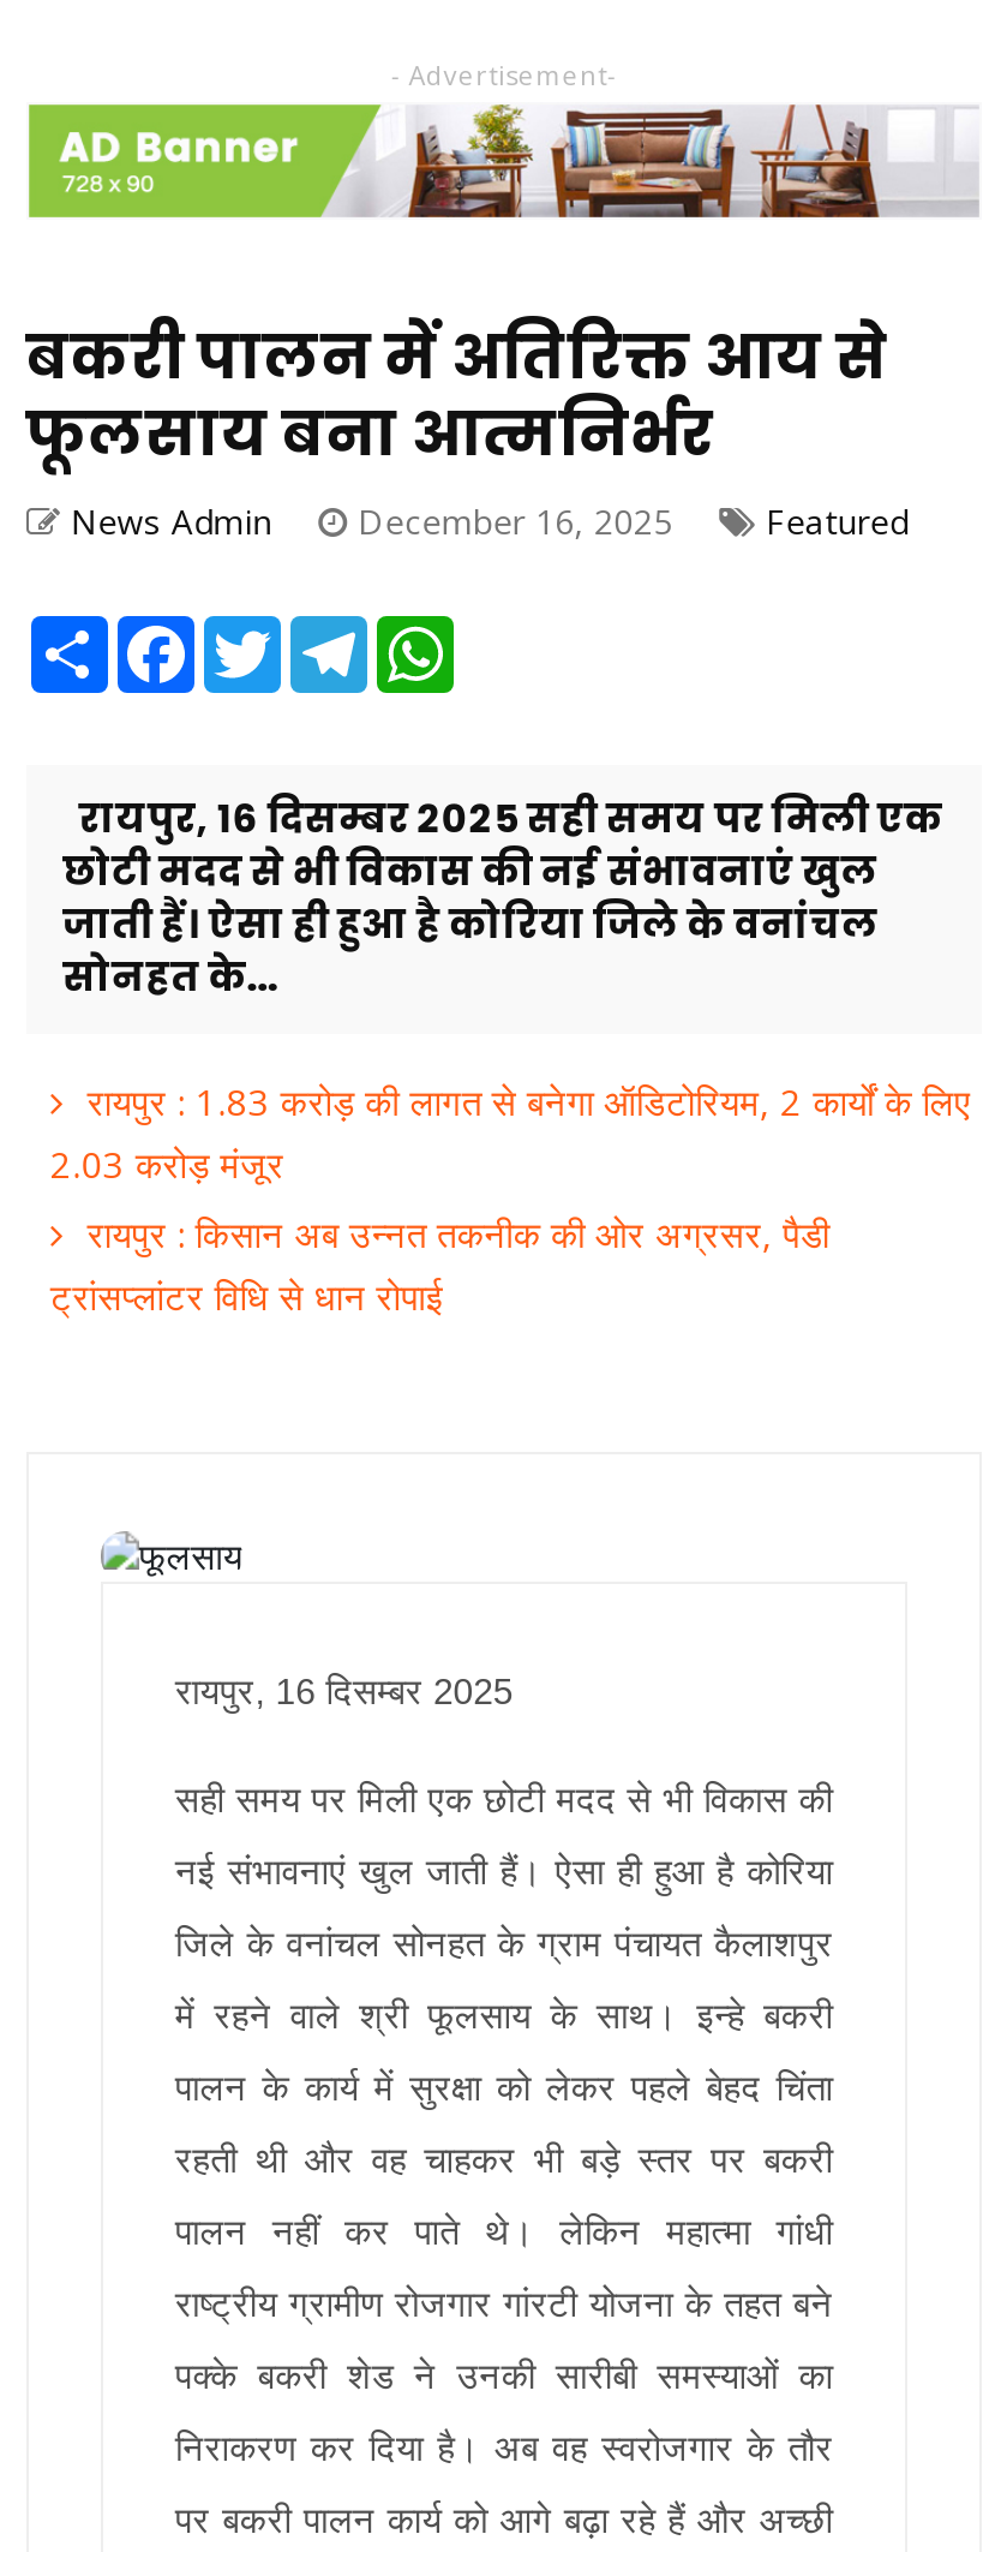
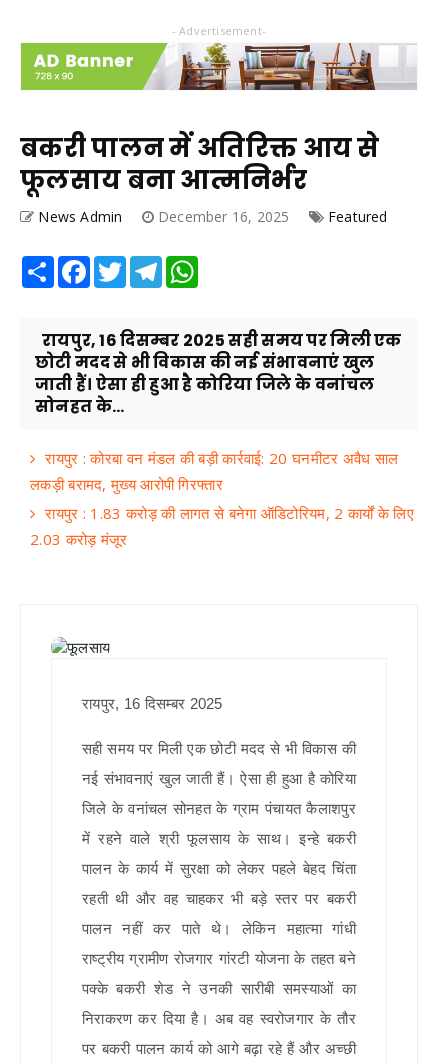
none -> [30,448,398,494] रायपुर : कोरबा वन मंडल की बड़ी कार्रवाई: 20 घनमीटर अवैध साल | लकड़ी बरामद, मुख्य आरोपी गिरफ्तार
moved [50,1077,972,1188] -> [30,503,414,549]: रायपुर : 1.83 करोड़ की लागत से बनेगा ऑडिटोरियम, 2 कार्यों के लिए | 2.03 करोड़ मंजूर
[50,1209,830,1320] रायपुर : किसान अब उन्नत तकनीक की ओर अग्रसर, पैडी | ट्रांसप्लांटर विधि से धान रोपाई -> none

